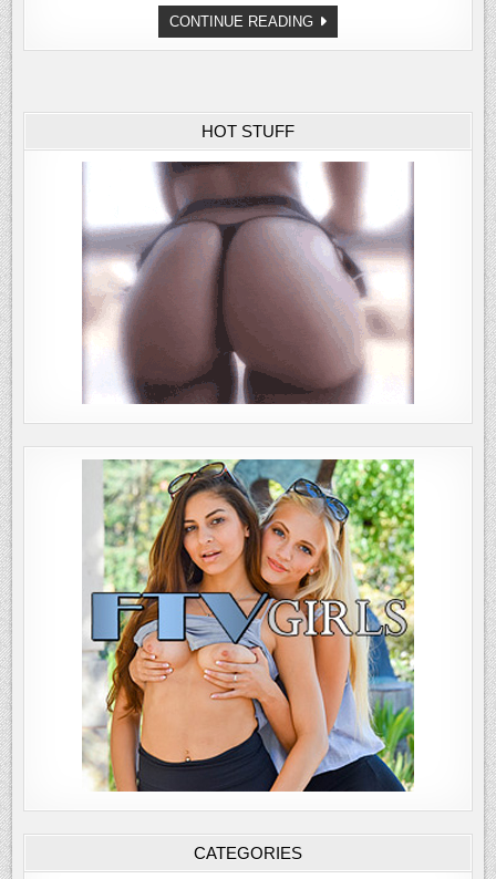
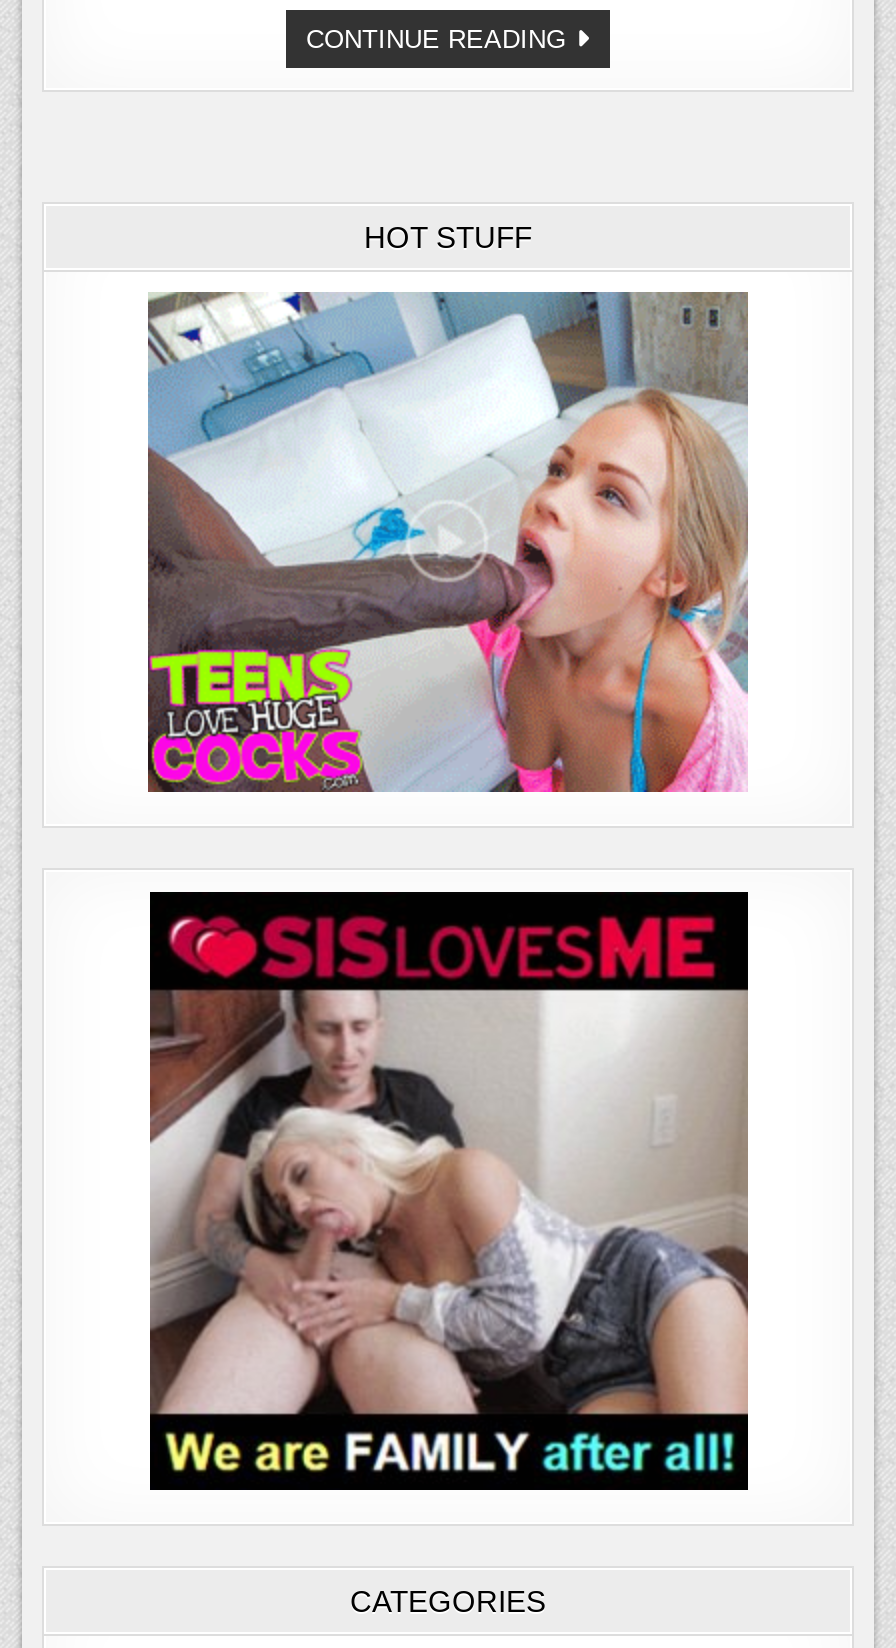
[82,161,414,405] [image] -> [146,290,748,794] [image]
[82,458,415,793] [image] -> [148,890,750,1492] [image]

